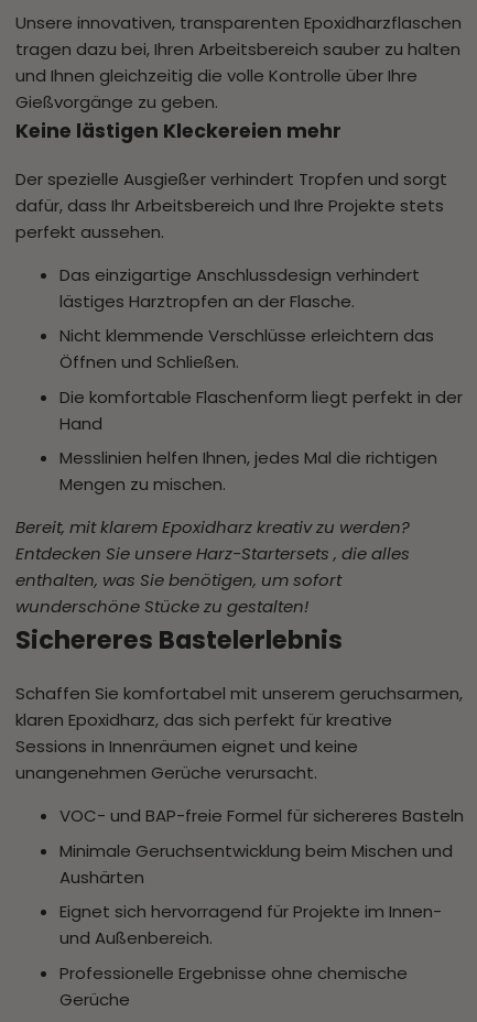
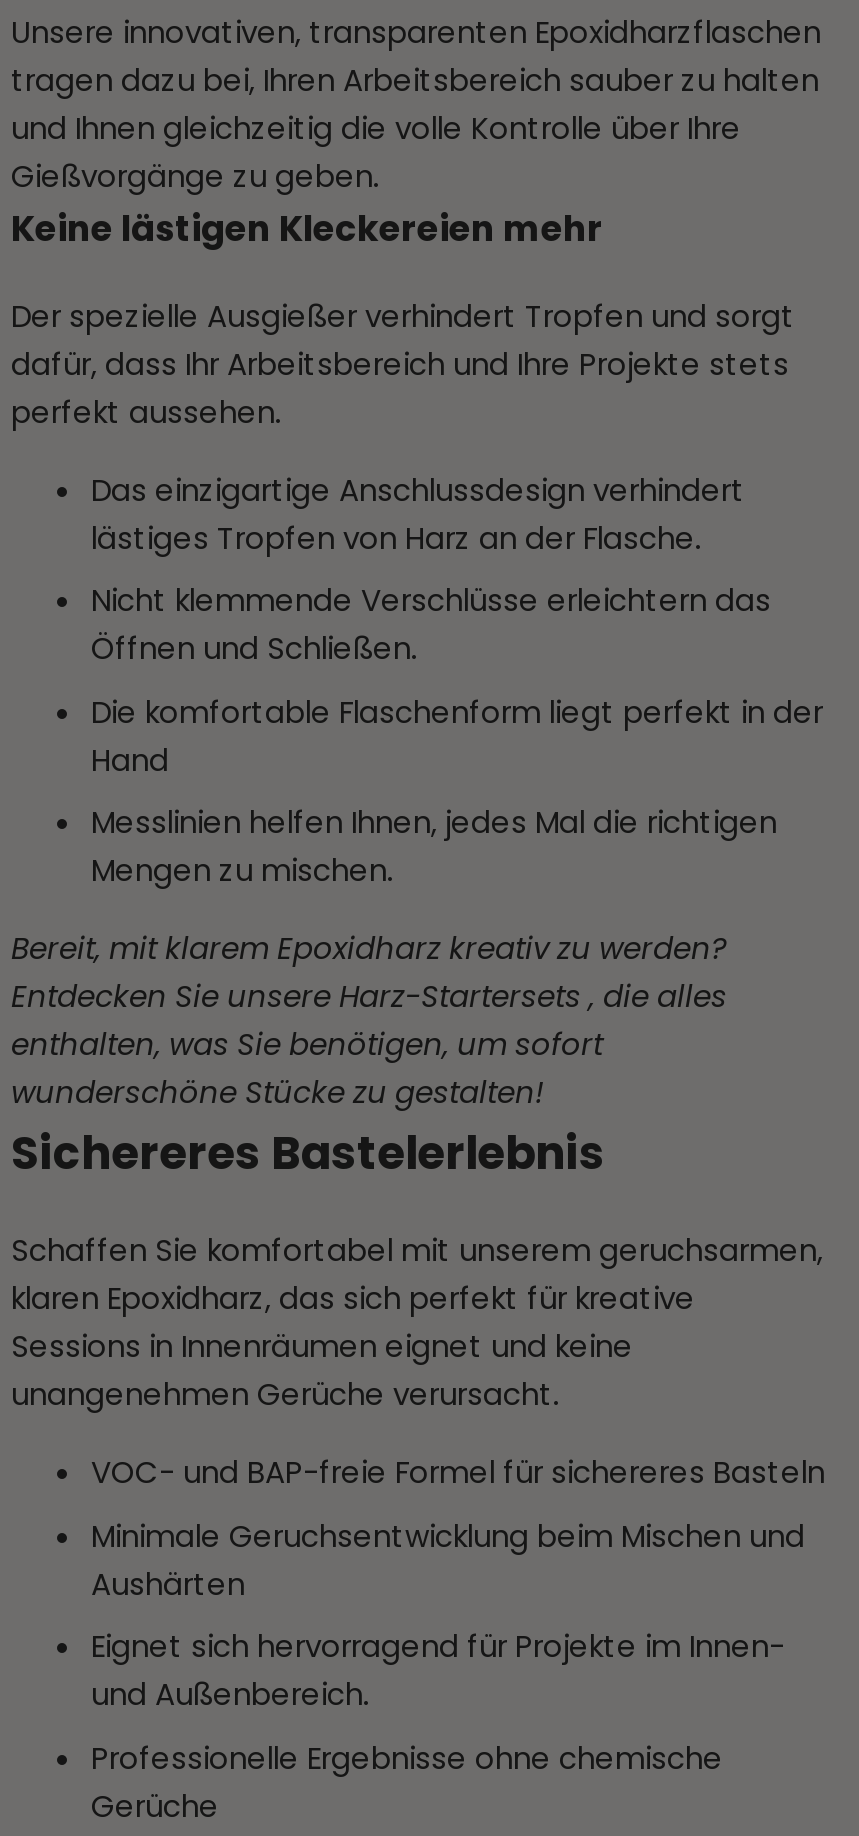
[59,290,355,313] lästiges Harztropfen an der Flasche. -> [91,517,701,559] lästiges Tropfen von Harz an der Flasche.

